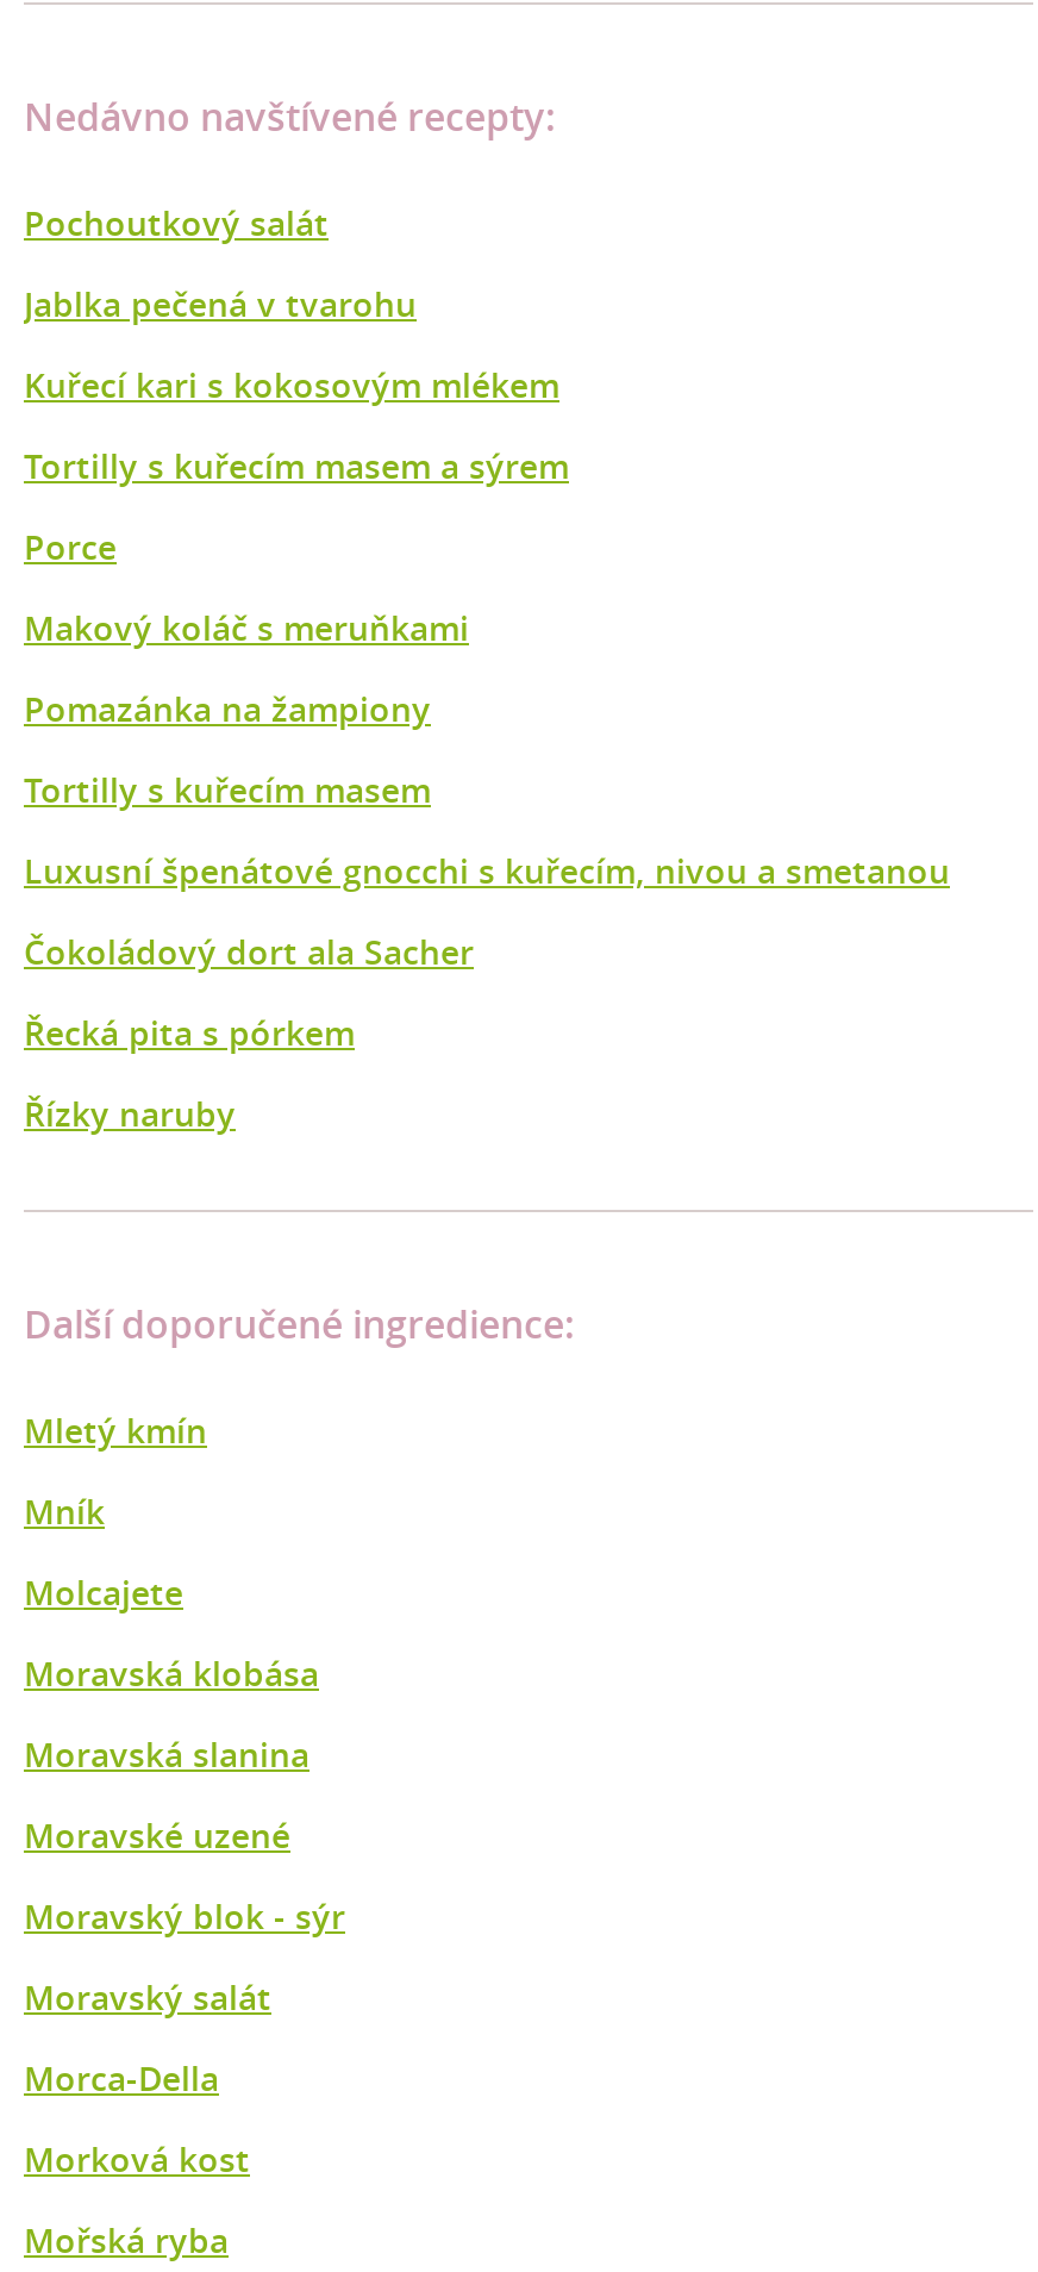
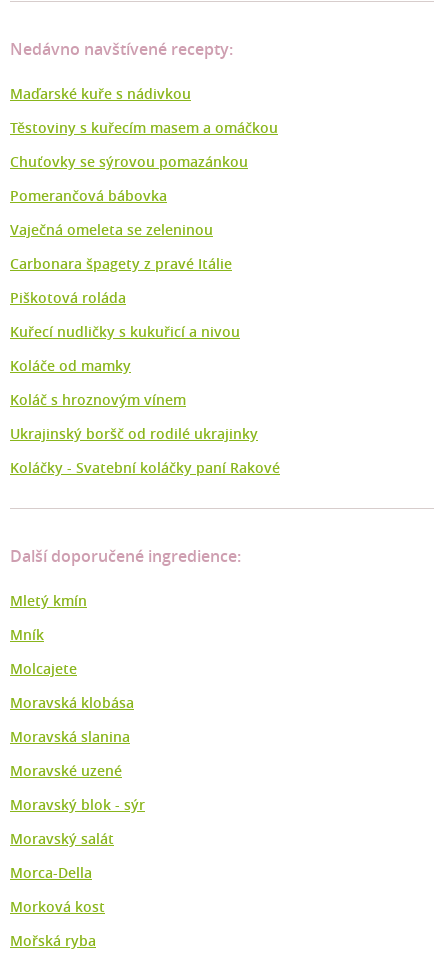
[24,200,329,245] Pochoutkový salát -> [10,84,191,103] Maďarské kuře s nádivkou
[24,281,417,326] Jablka pečená v tvarohu -> [10,118,278,137] Těstoviny s kuřecím masem a omáčkou
[24,362,559,407] Kuřecí kari s kokosovým mlékem -> [10,152,248,171] Chuťovky se sýrovou pomazánkou
[24,442,569,488] Tortilly s kuřecím masem a sýrem -> [10,186,167,205] Pomerančová bábovka
[24,523,117,569] Porce -> [10,220,213,239] Vaječná omeleta se zeleninou
[24,604,469,650] Makový koláč s meruňkami -> [10,254,232,273] Carbonara špagety z pravé Itálie
[24,685,431,731] Pomazánka na žampiony -> [10,288,126,307] Piškotová roláda
[24,766,431,812] Tortilly s kuřecím masem -> [10,322,240,341] Kuřecí nudličky s kukuřicí a nivou
[24,847,950,893] Luxusní špenátové gnocchi s kuřecím, nivou a smetanou -> [10,356,131,375] Koláče od mamky
[24,928,474,974] Čokoládový dort ala Sacher -> [10,390,186,409] Koláč s hroznovým vínem
[24,1009,355,1055] Řecká pita s pórkem -> [10,424,258,443] Ukrajinský boršč od rodilé ukrajinky
[24,1090,236,1136] Řízky naruby -> [10,458,280,477] Koláčky - Svatební koláčky paní Rakové

